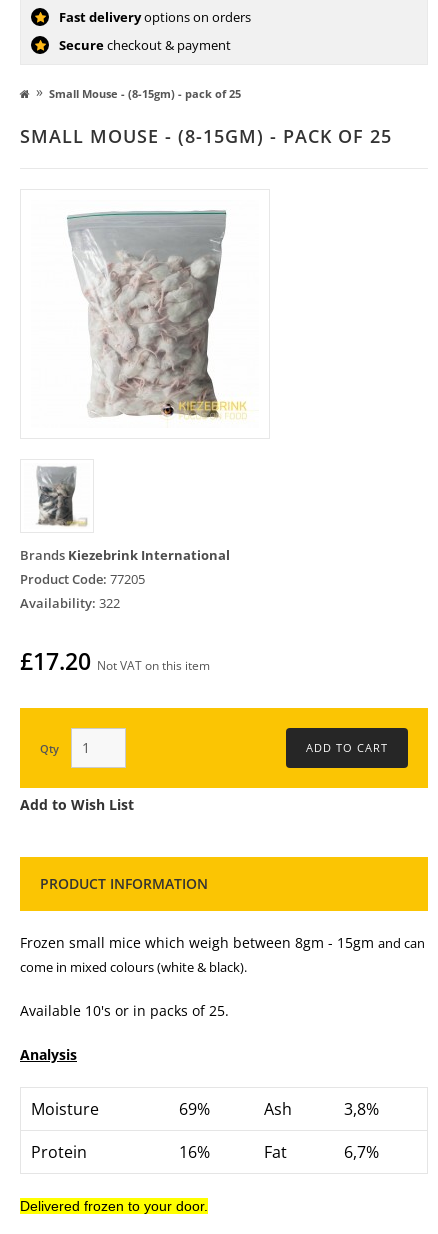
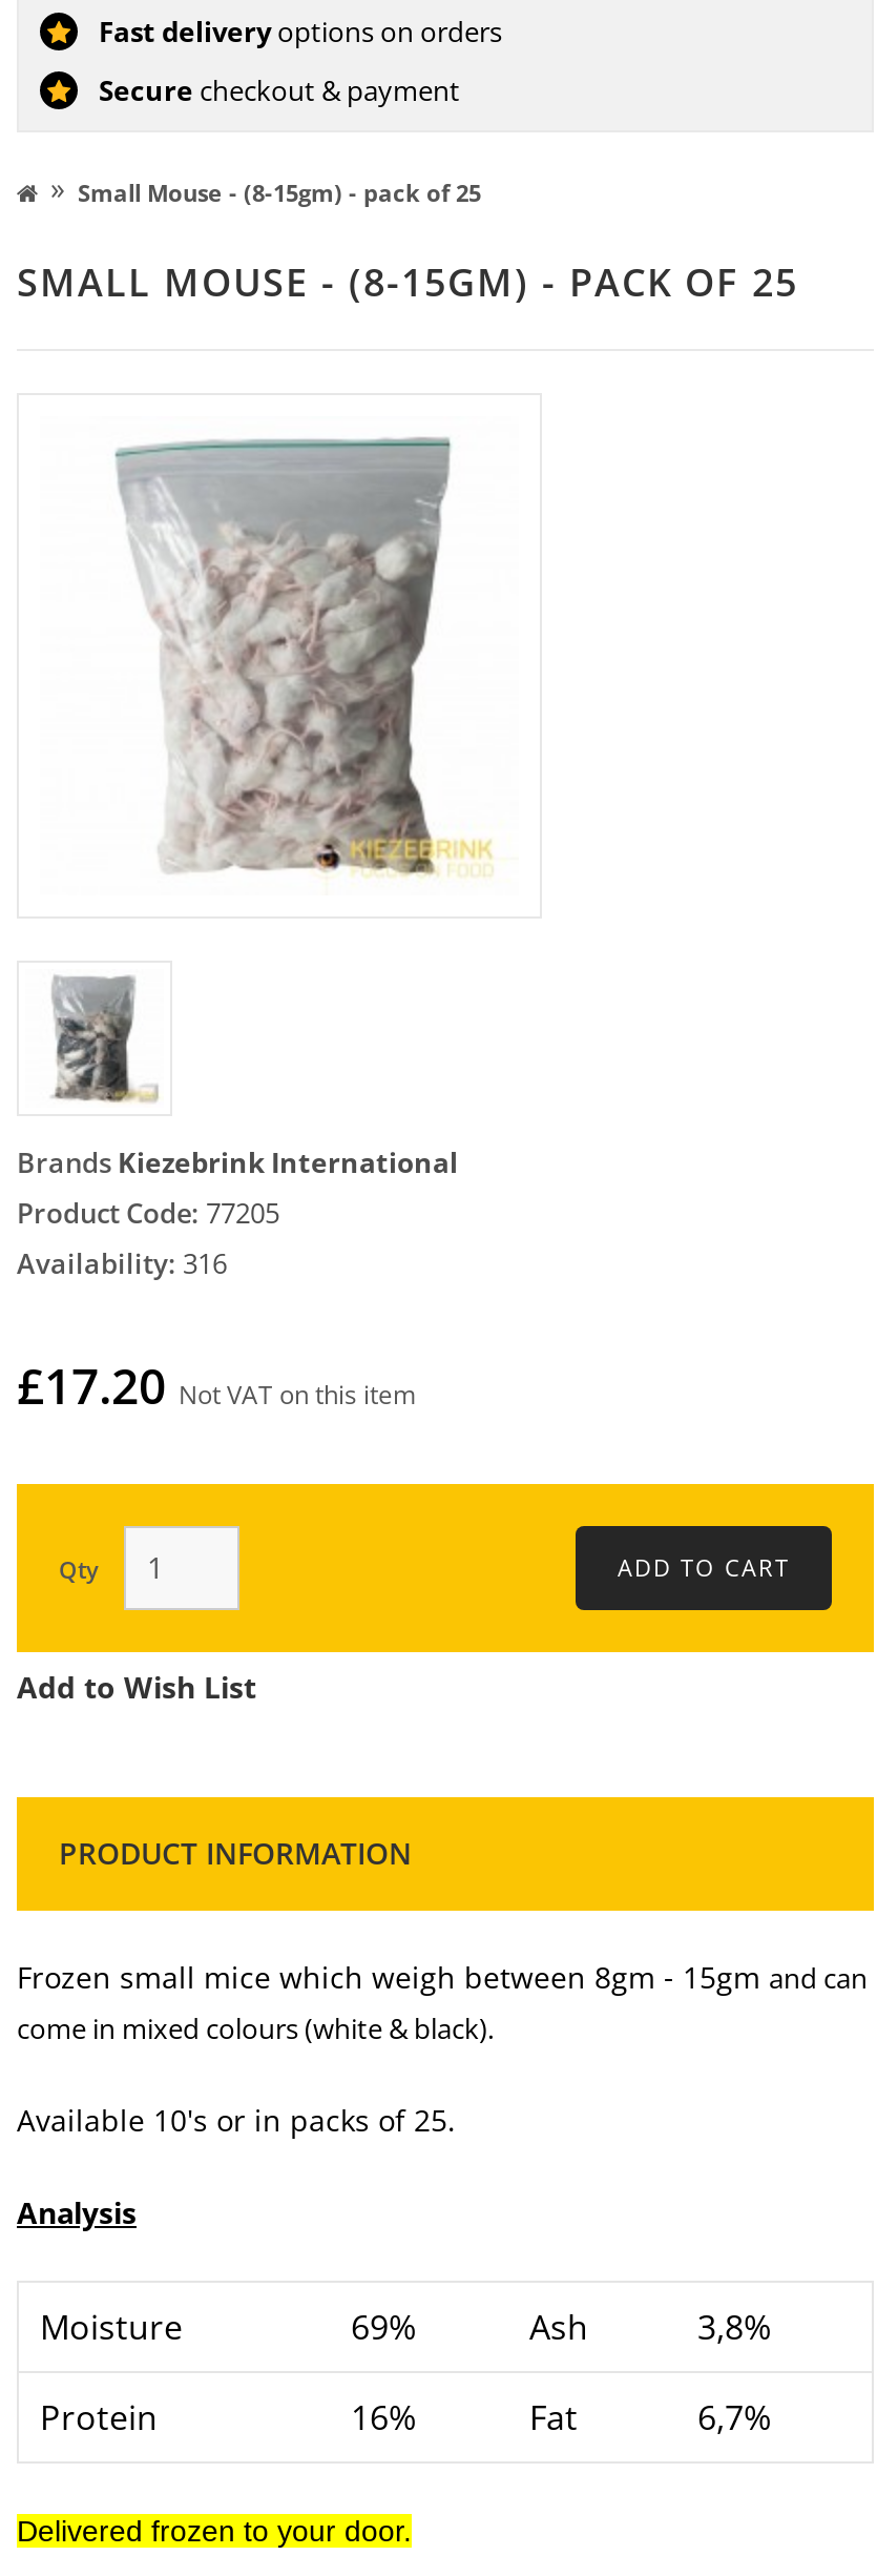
[20,594,120,612] Availability: 322 -> [17,1244,227,1282] Availability: 316

